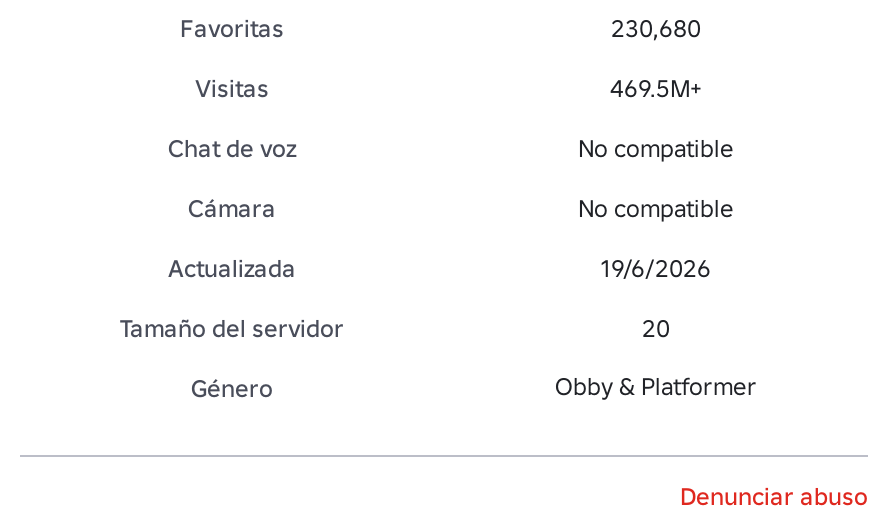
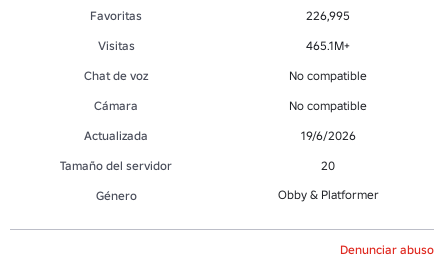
[611,12,701,42] 230,680 -> [306,7,350,22] 226,995
[610,72,702,102] 469.5M+ -> [306,37,350,52] 465.1M+

